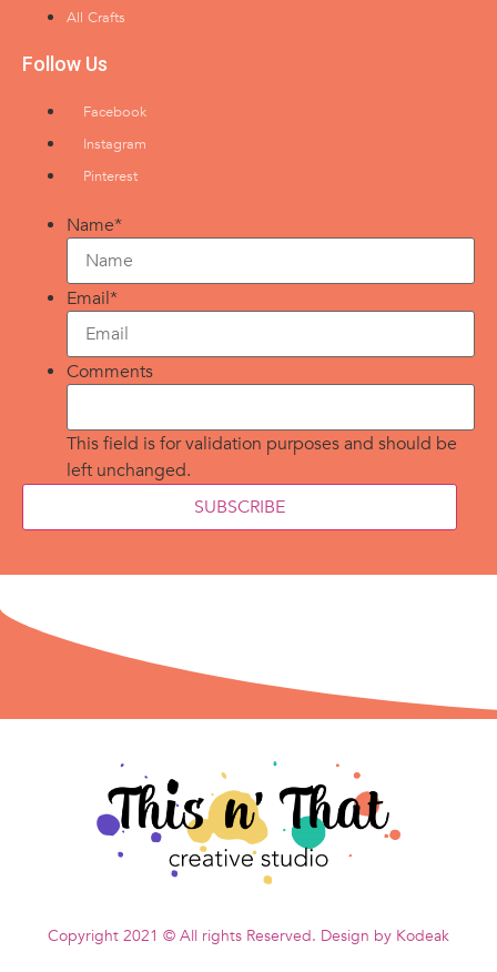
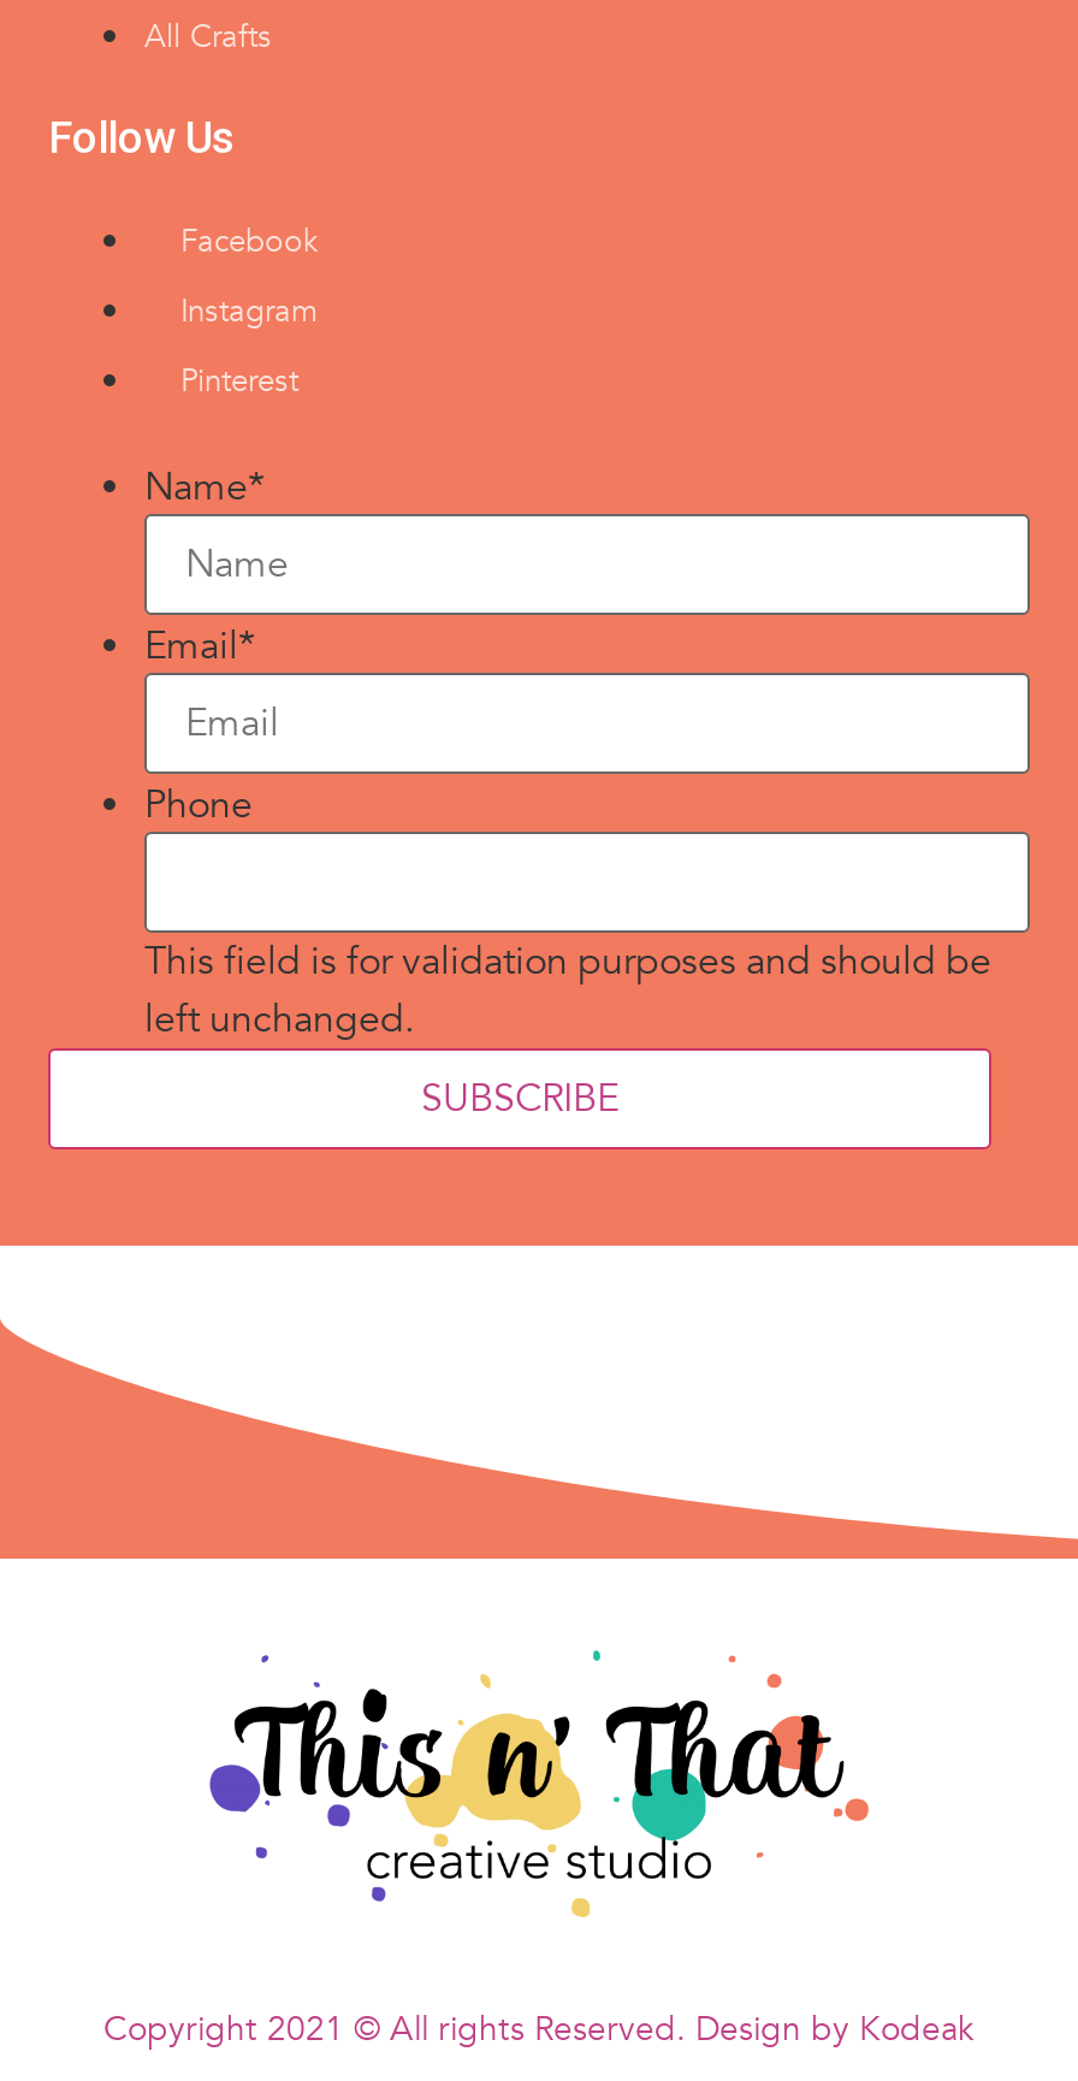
[67,360,153,384] Comments -> [144,779,253,832] Phone

